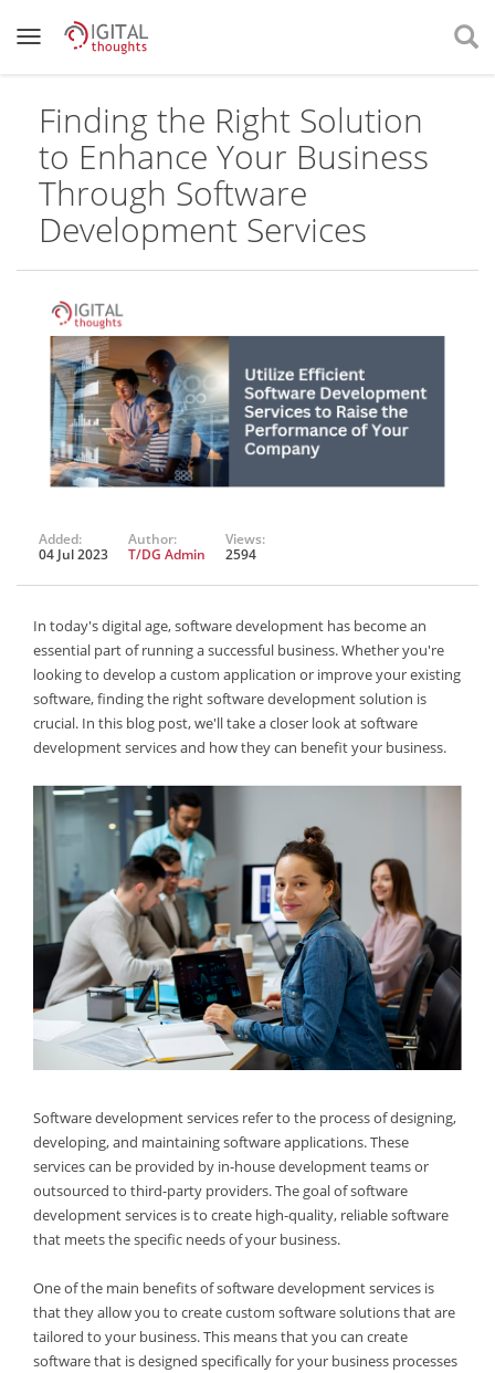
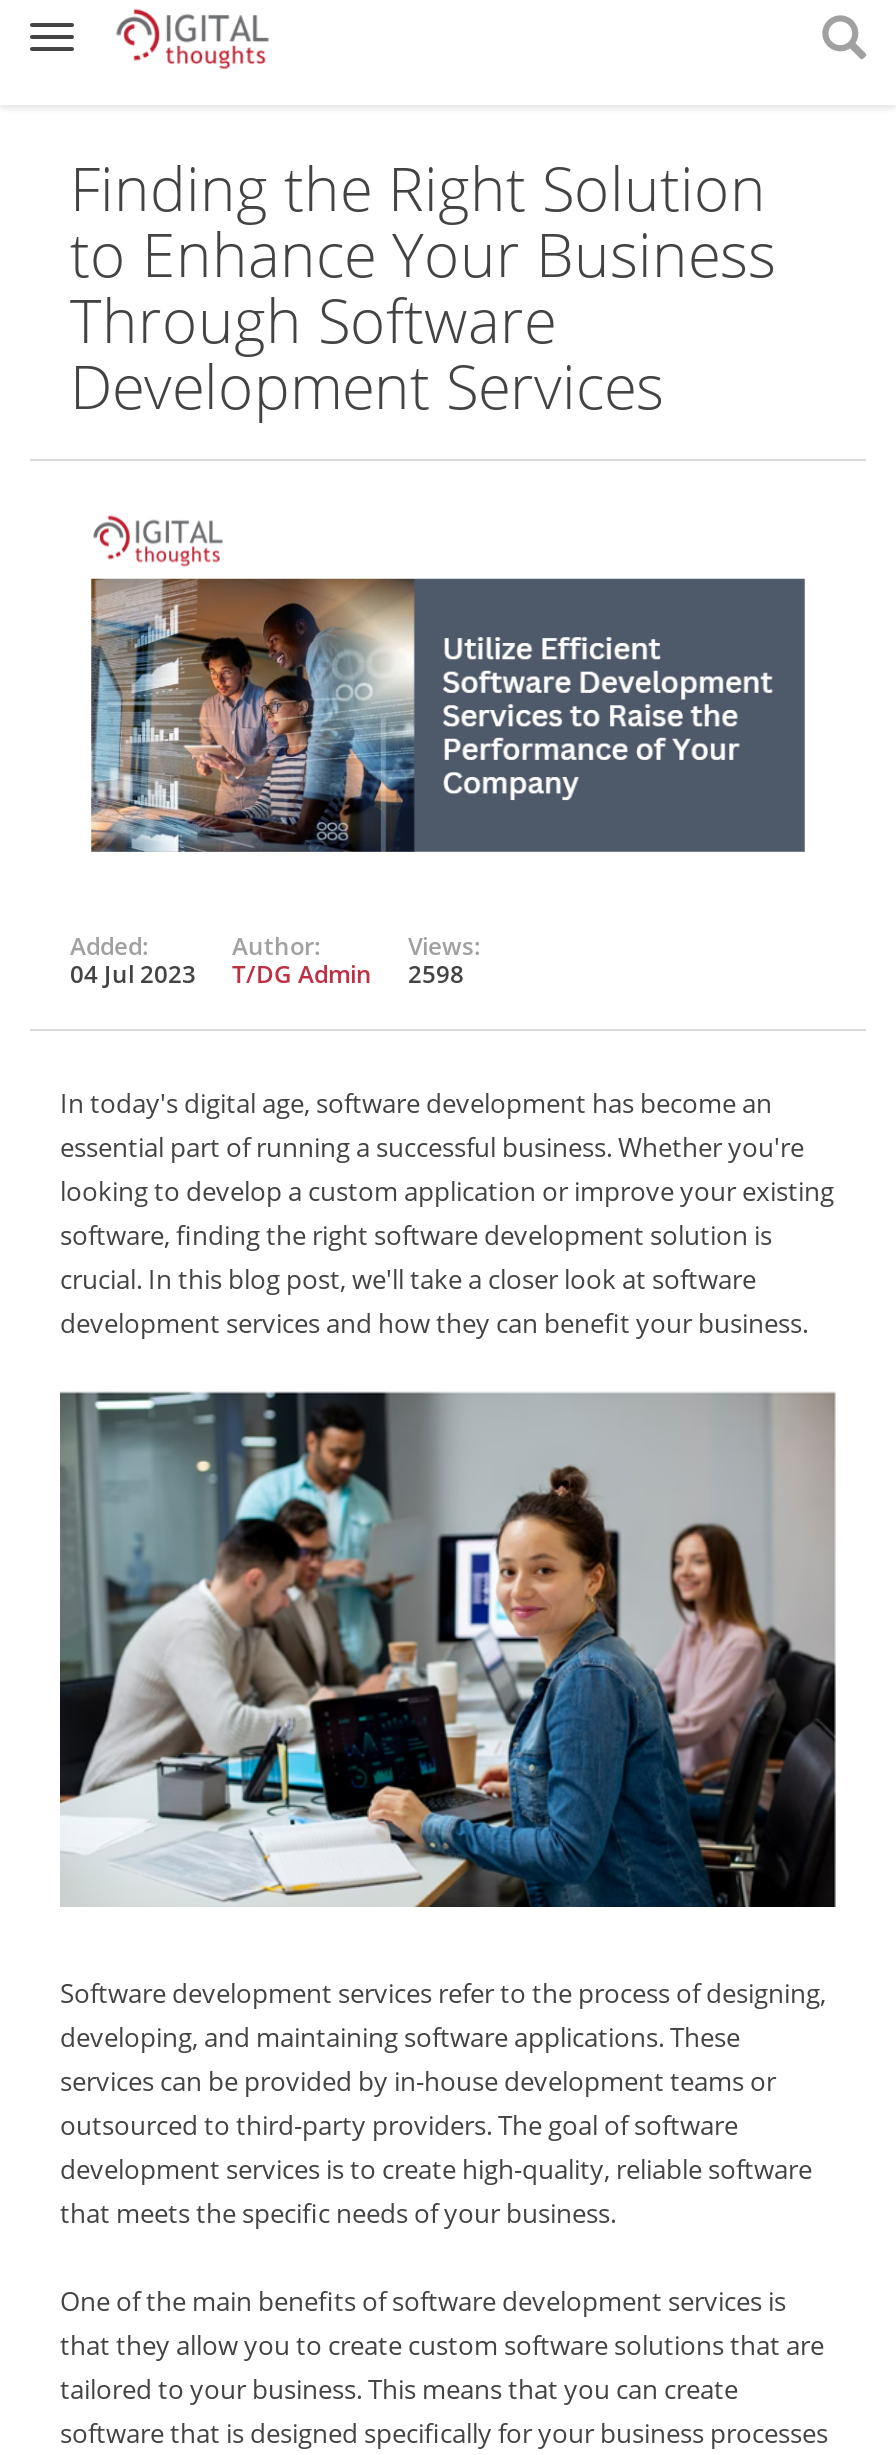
[39,545,256,563] 04 Jul 2023 T/DG Admin 2594 -> [70,956,464,990] 04 Jul 2023 T/DG Admin 2598

